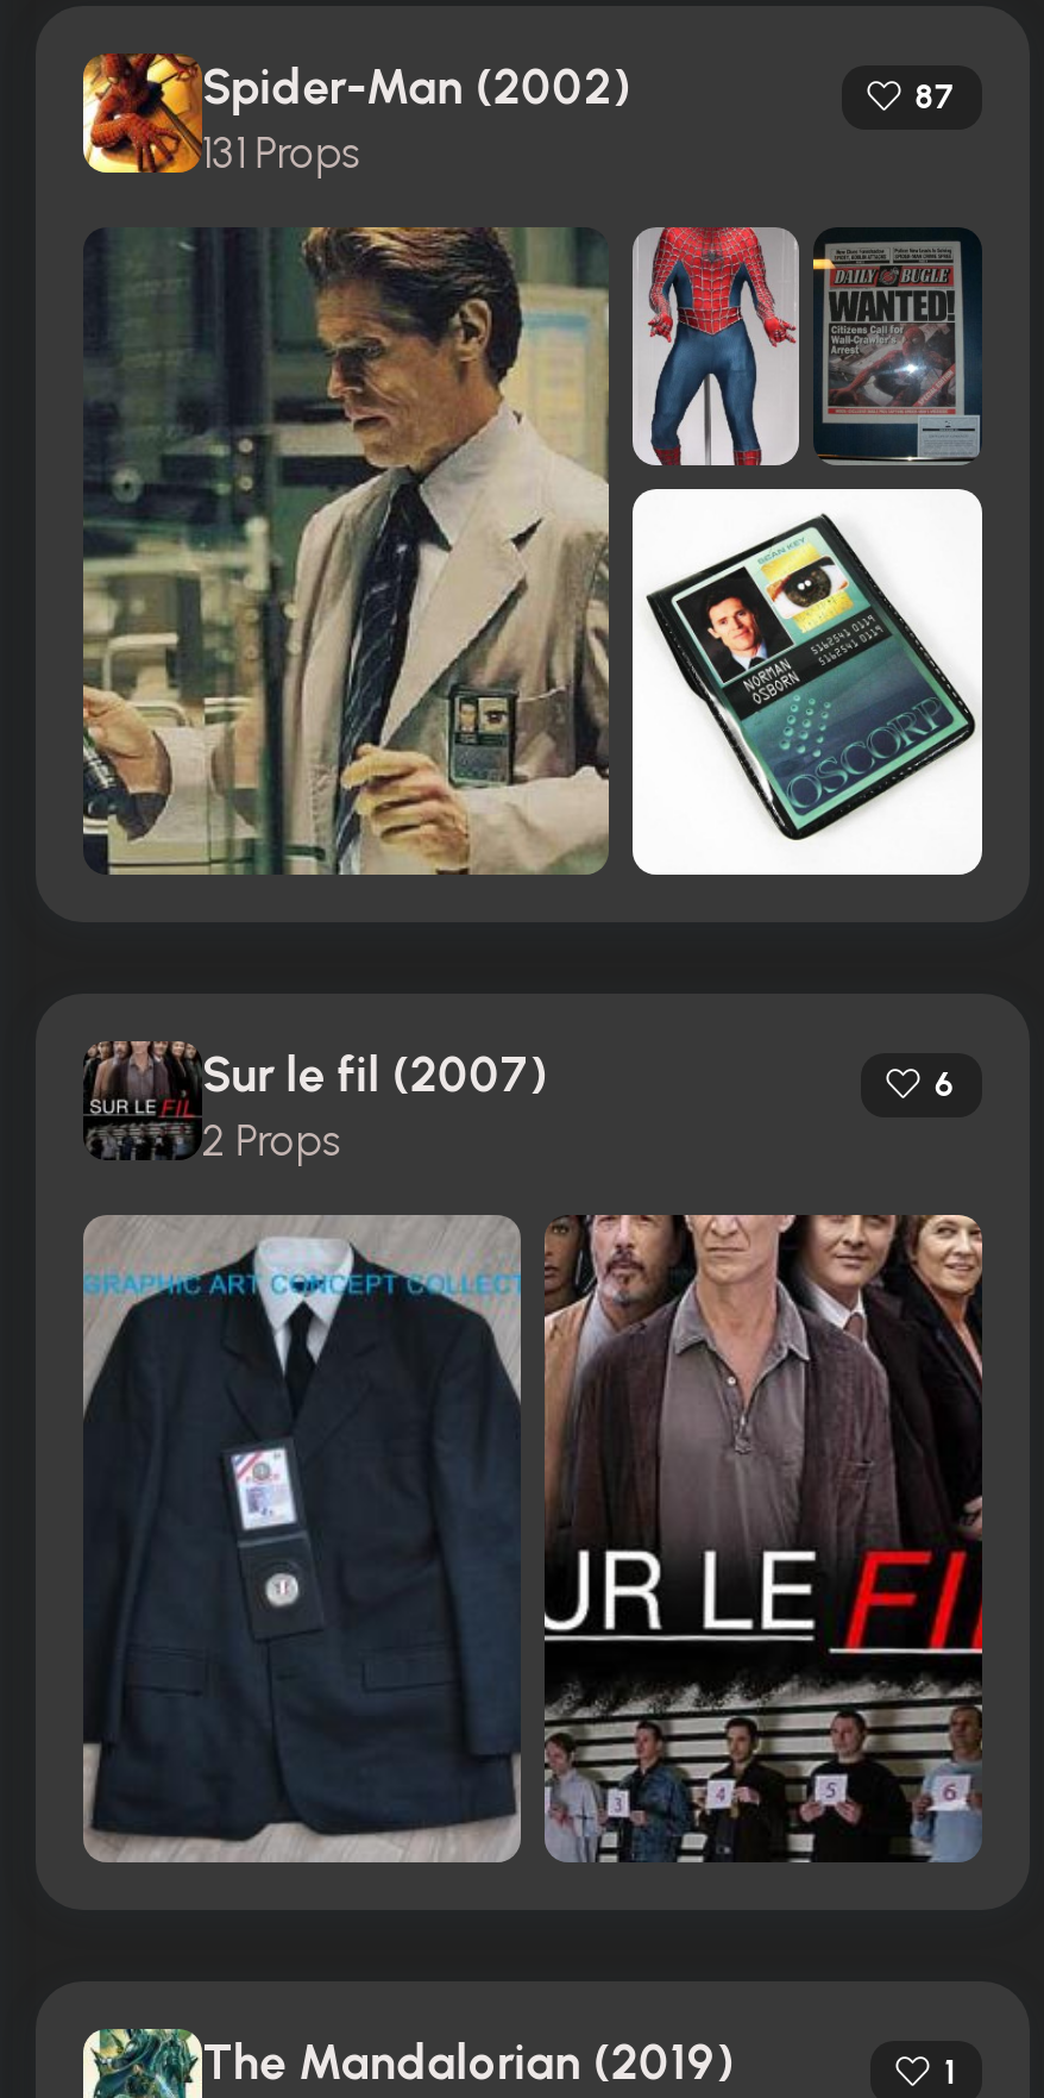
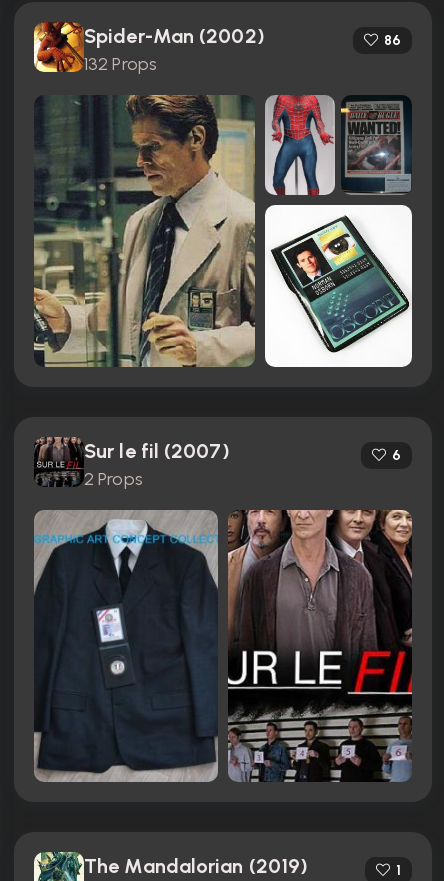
[915,77,956,118] 87 -> [384,32,401,49] 86
[202,127,361,180] 131 Props -> [84,53,157,75] 132 Props

